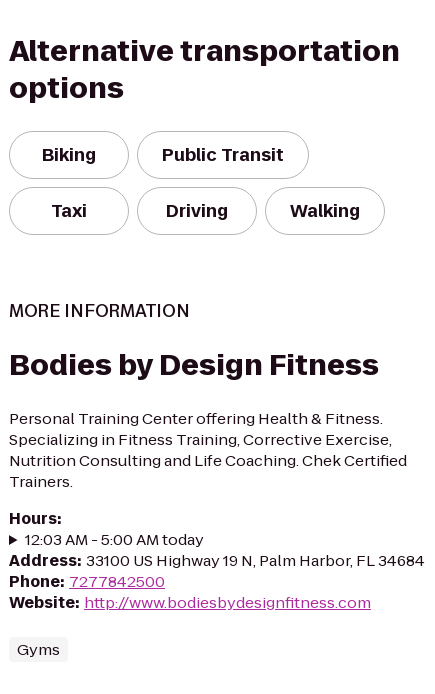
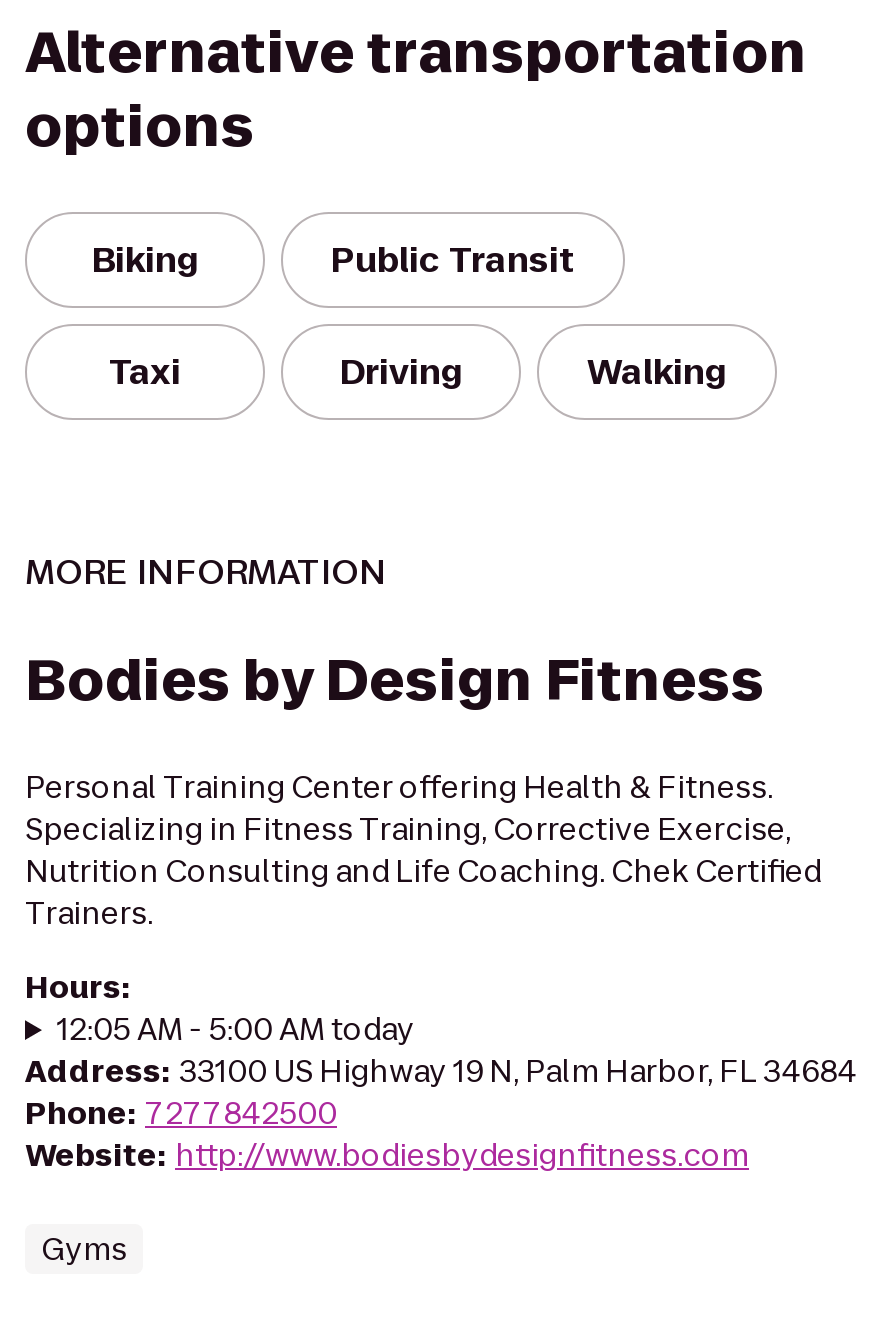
[25,529,204,550] 12:03 AM - 5:00 AM today -> [57,1008,415,1050] 12:05 AM - 5:00 AM today

